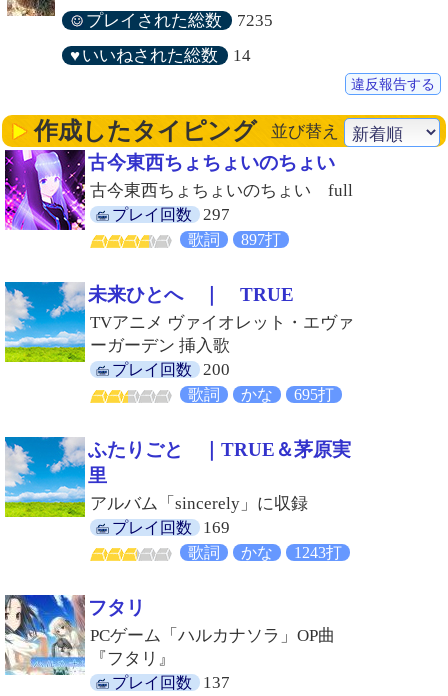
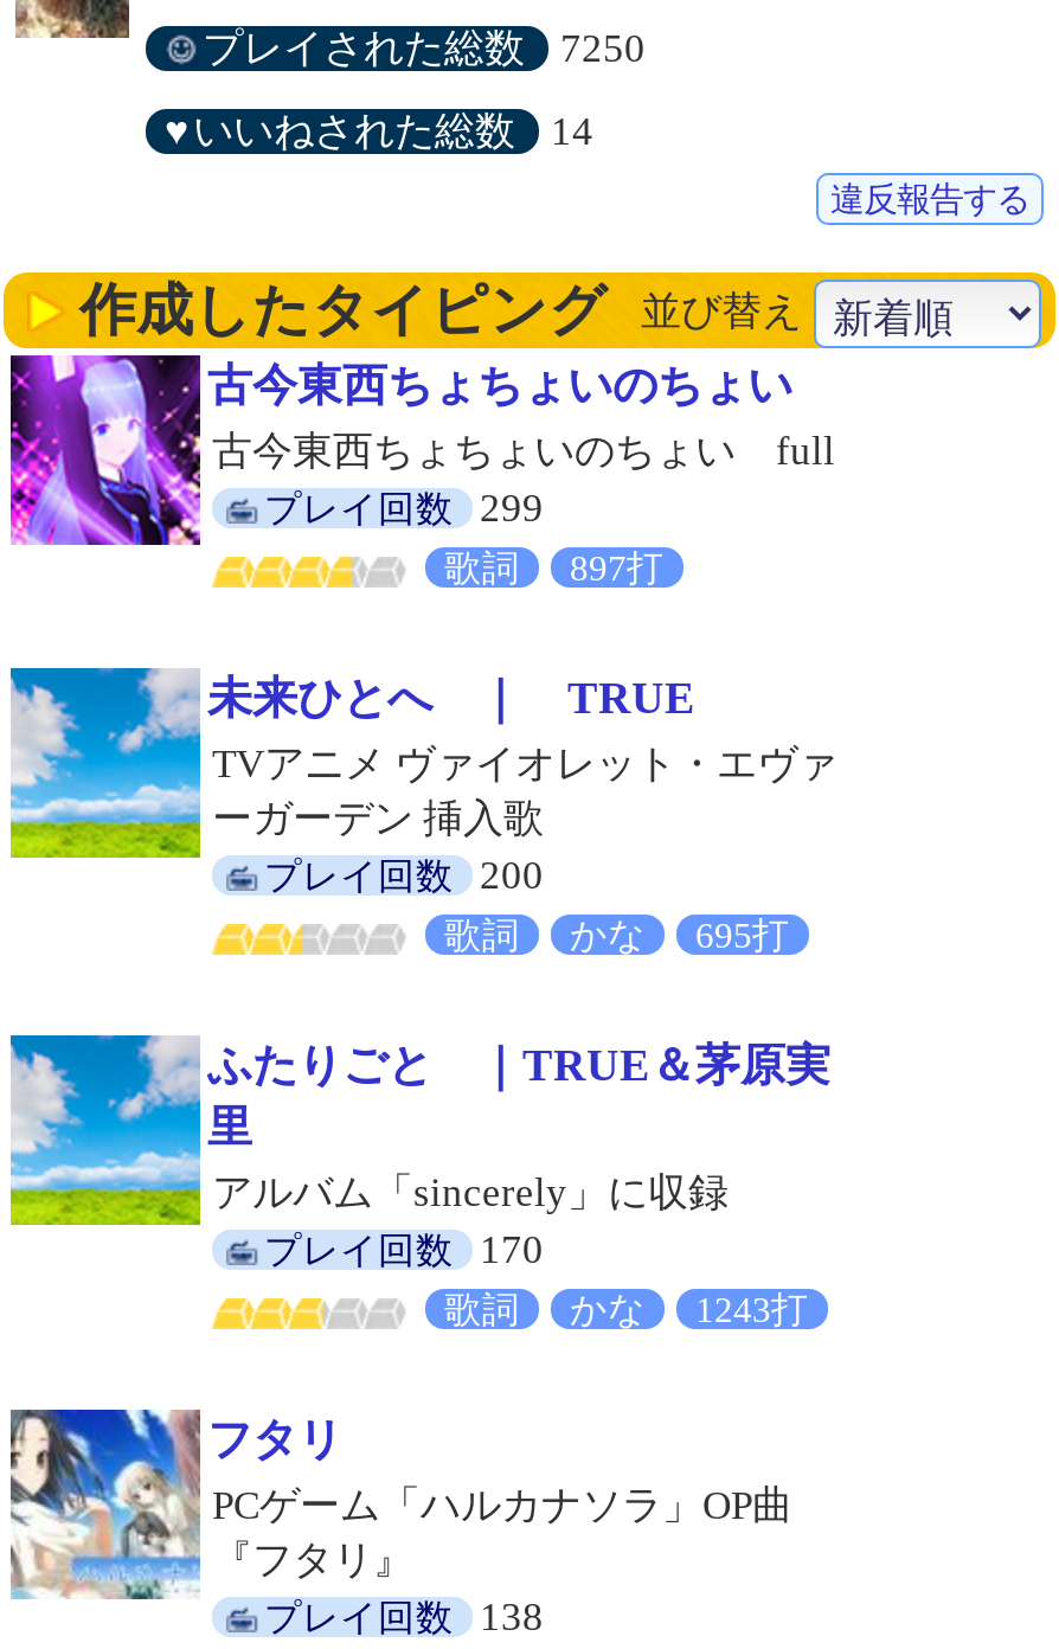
[86,11,273,30] プレイされた総数 7235 -> [203,26,646,71] プレイされた総数 7250
[112,205,230,224] プレイ回数 297 -> [264,487,544,532] プレイ回数 299
[112,518,230,537] プレイ回数 169 -> [264,1228,544,1273] プレイ回数 170
[112,673,230,692] プレイ回数 137 -> [264,1596,544,1641] プレイ回数 138

